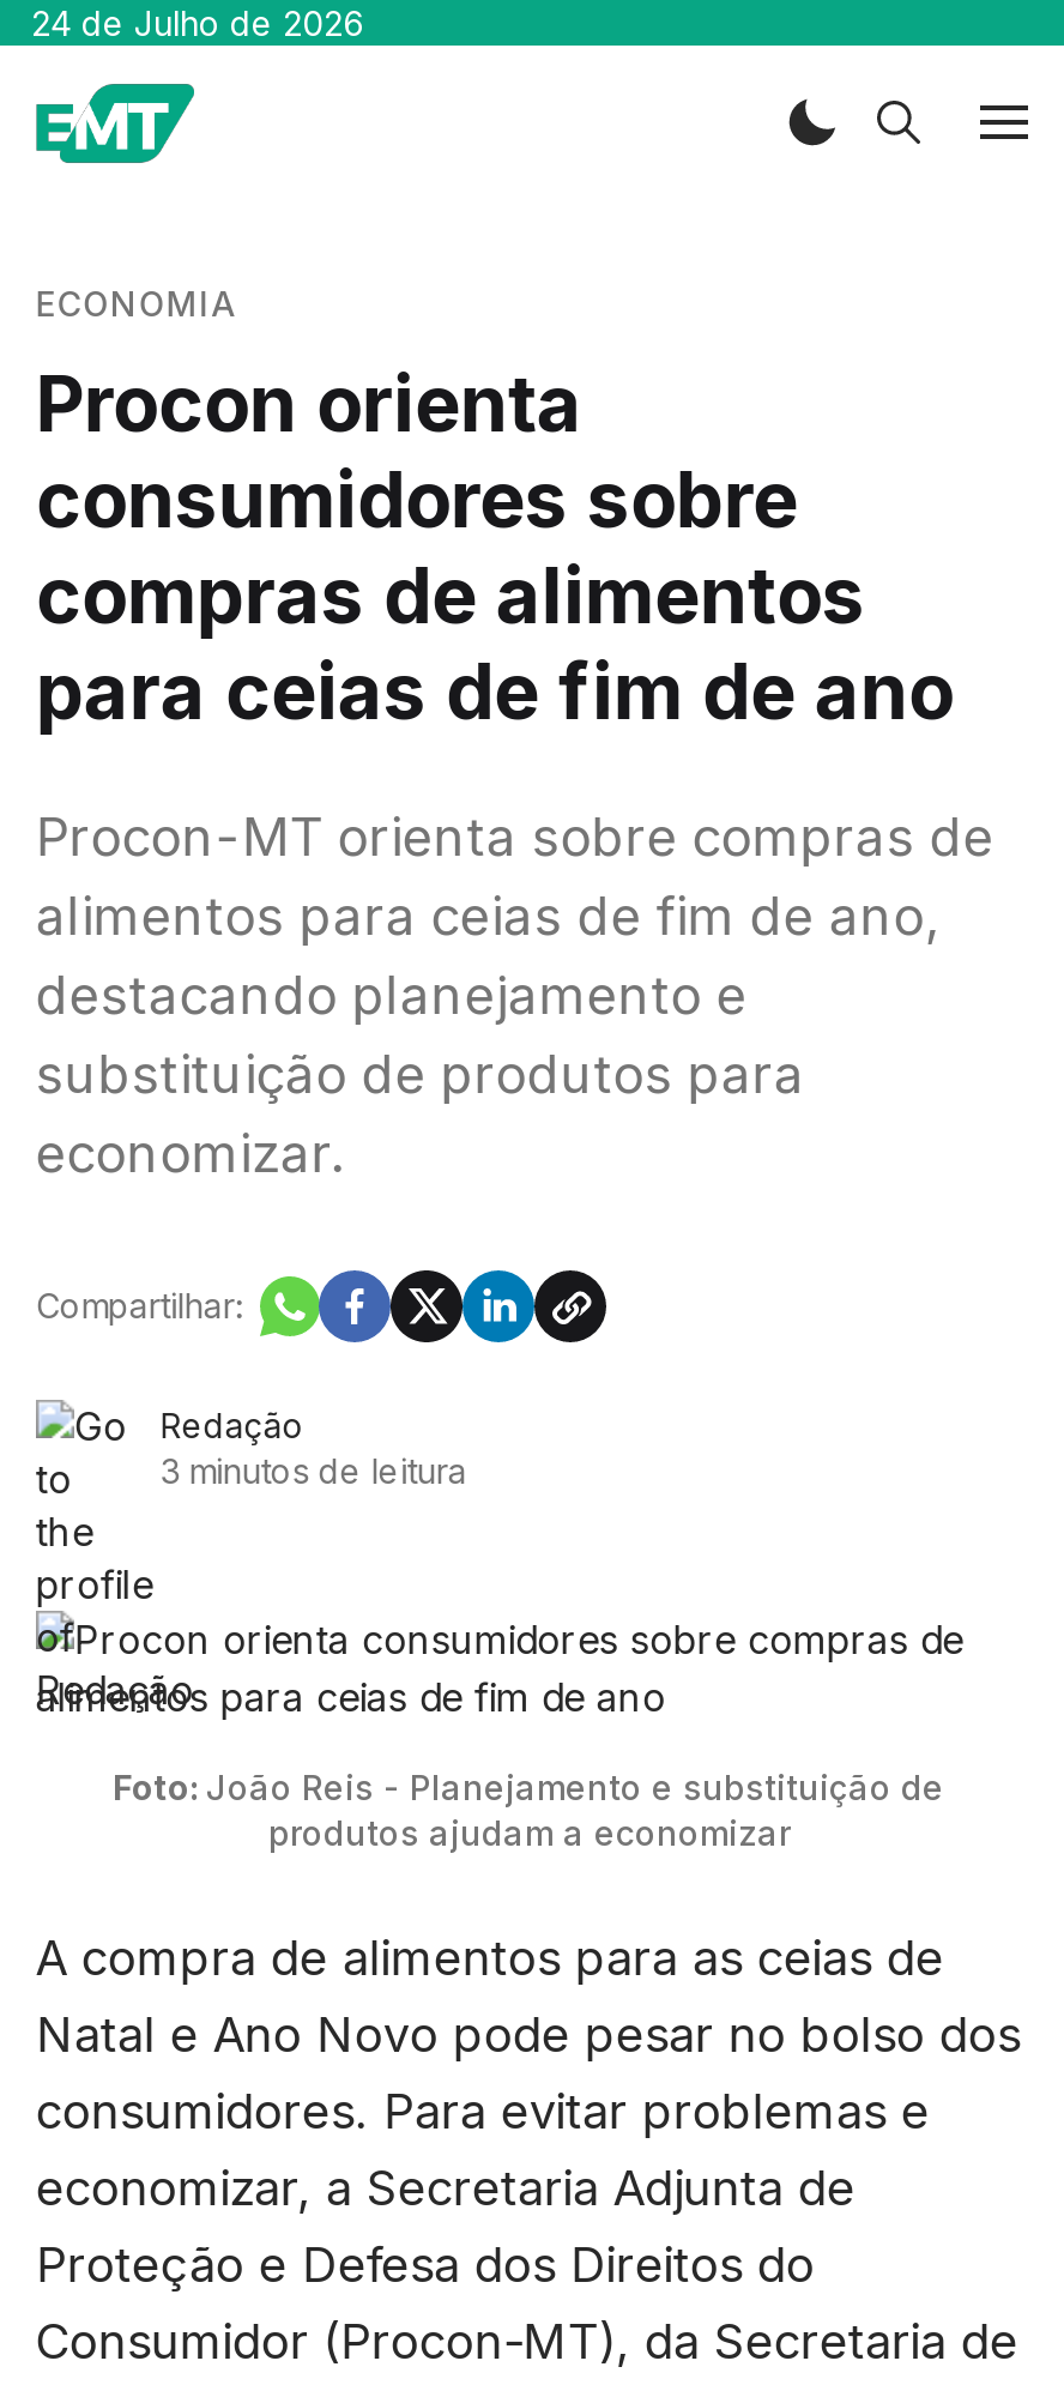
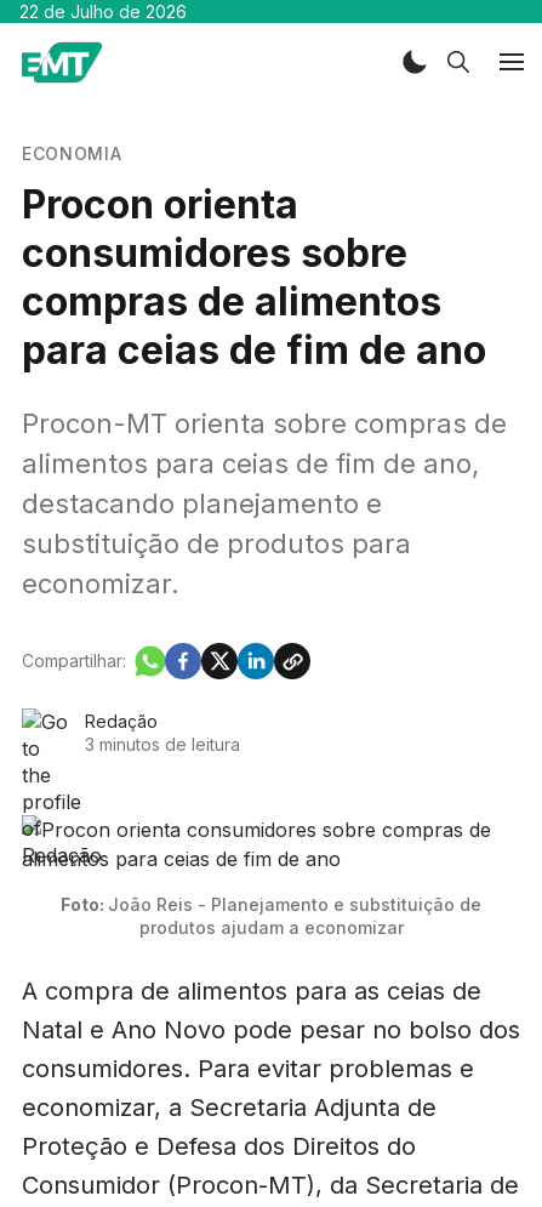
[31,2,364,43] 24 de Julho de 2026 -> [19,1,187,22] 22 de Julho de 2026

